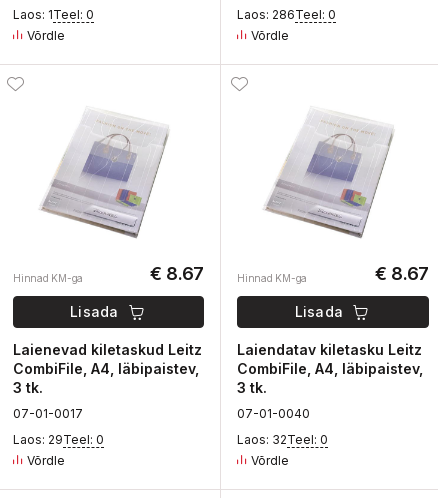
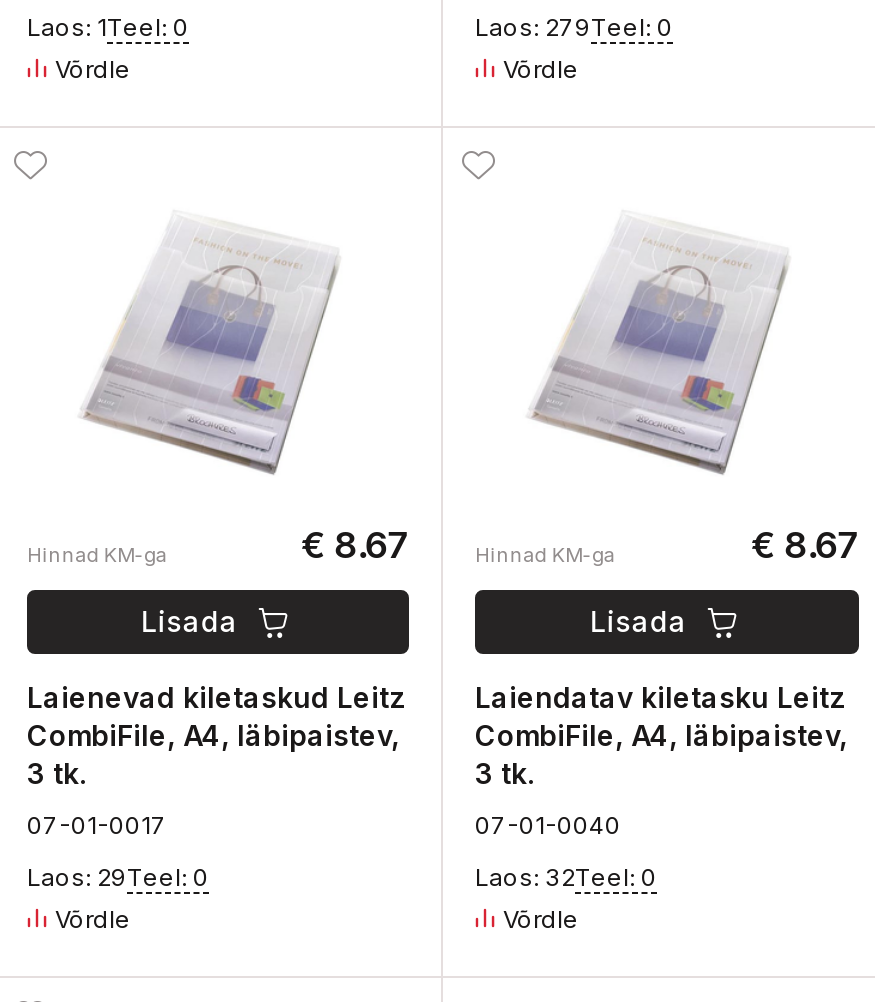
[237,7,336,22] Laos: 286Teel: 0 -> [475,13,673,43] Laos: 279Teel: 0

